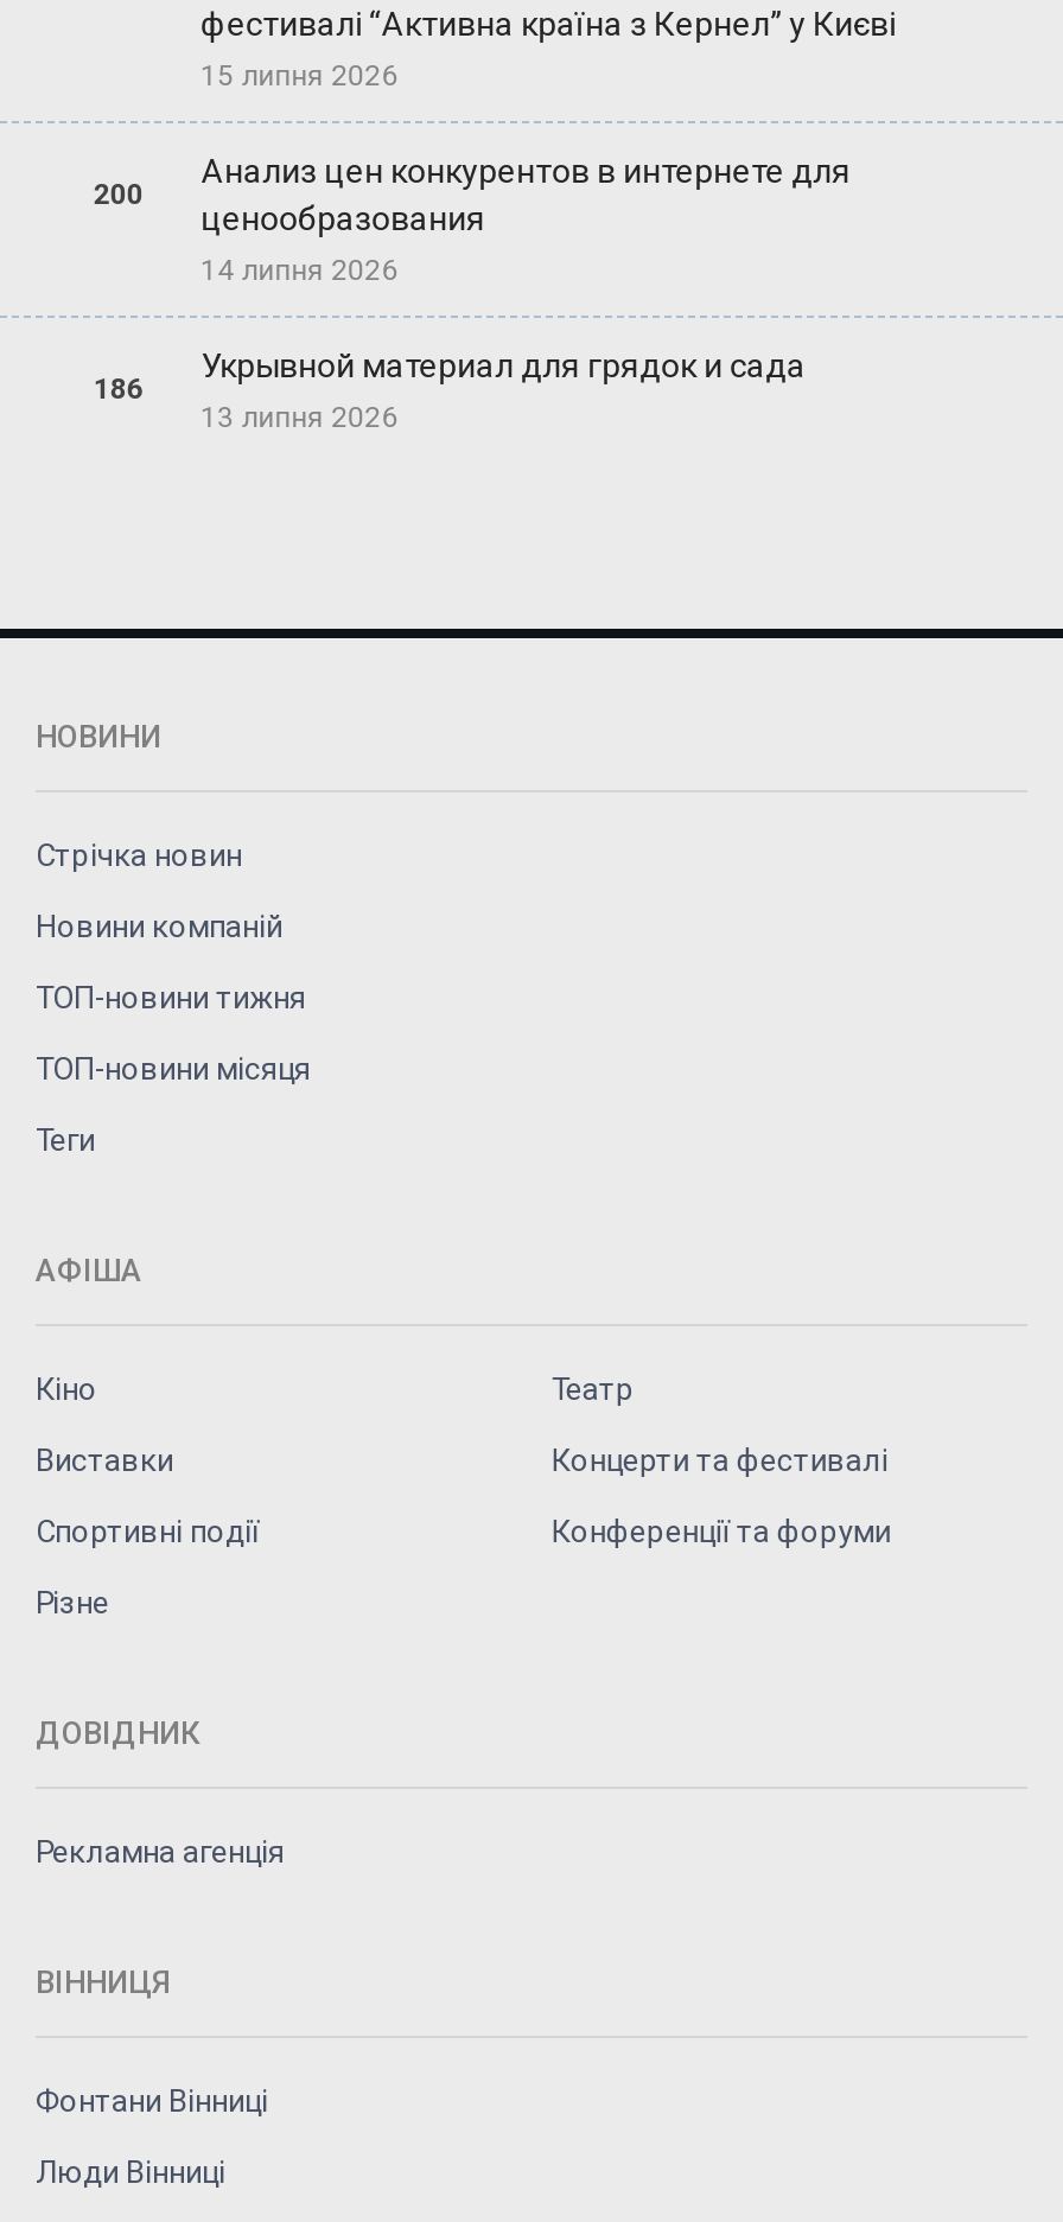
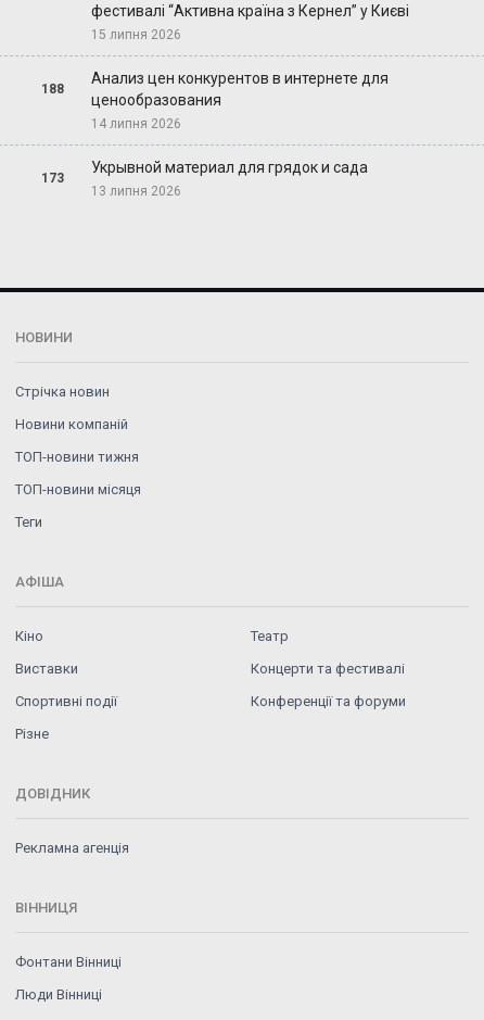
[93,178,143,212] 200 -> [42,82,64,97] 188
[93,373,143,406] 186 -> [42,171,64,186] 173

